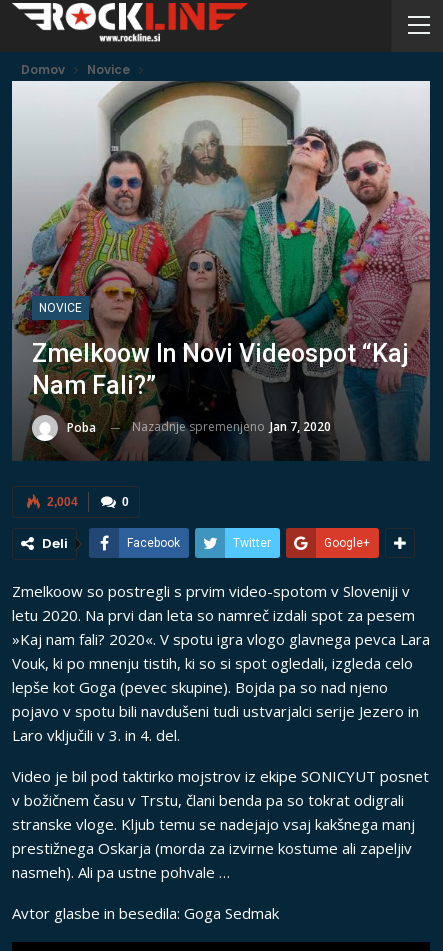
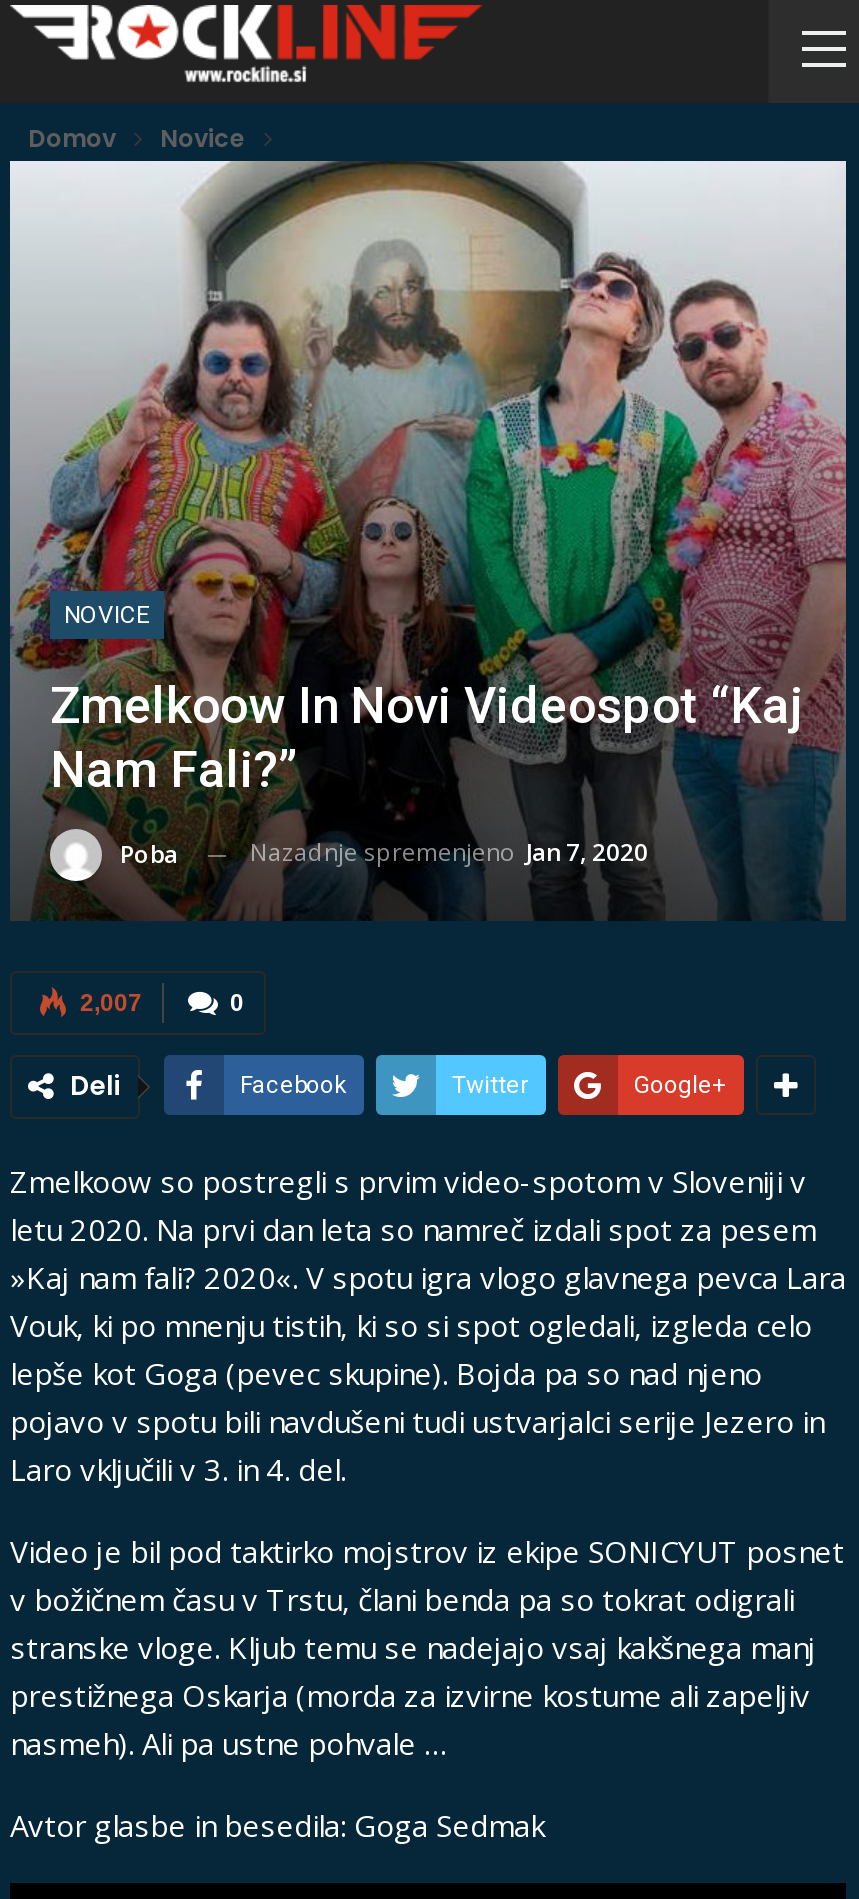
[47,495,78,509] 2,004 -> [80,989,142,1017] 2,007

